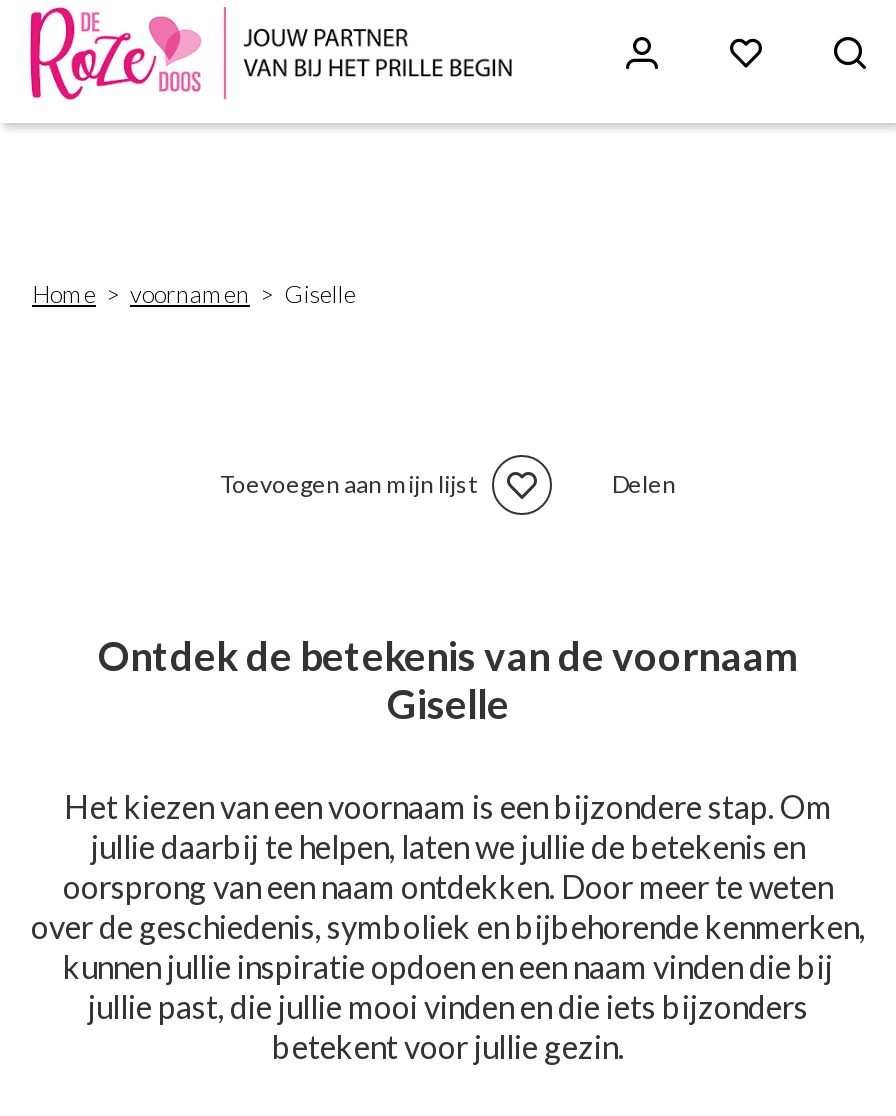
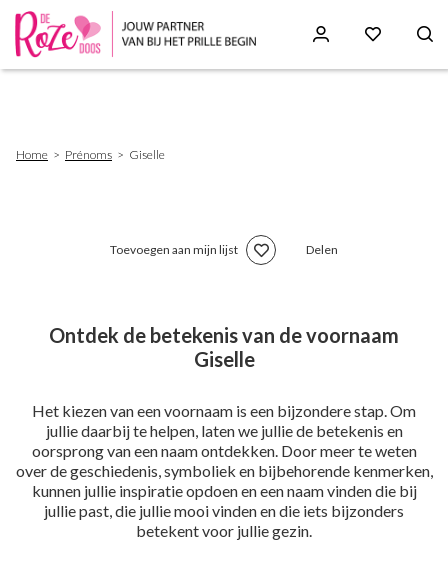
[130,279,250,309] voornamen -> [65,147,112,162] Prénoms

